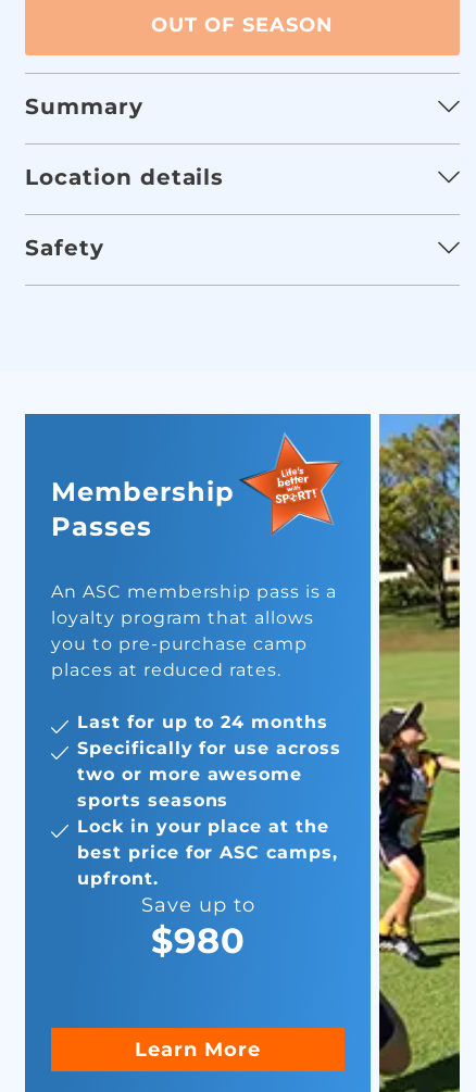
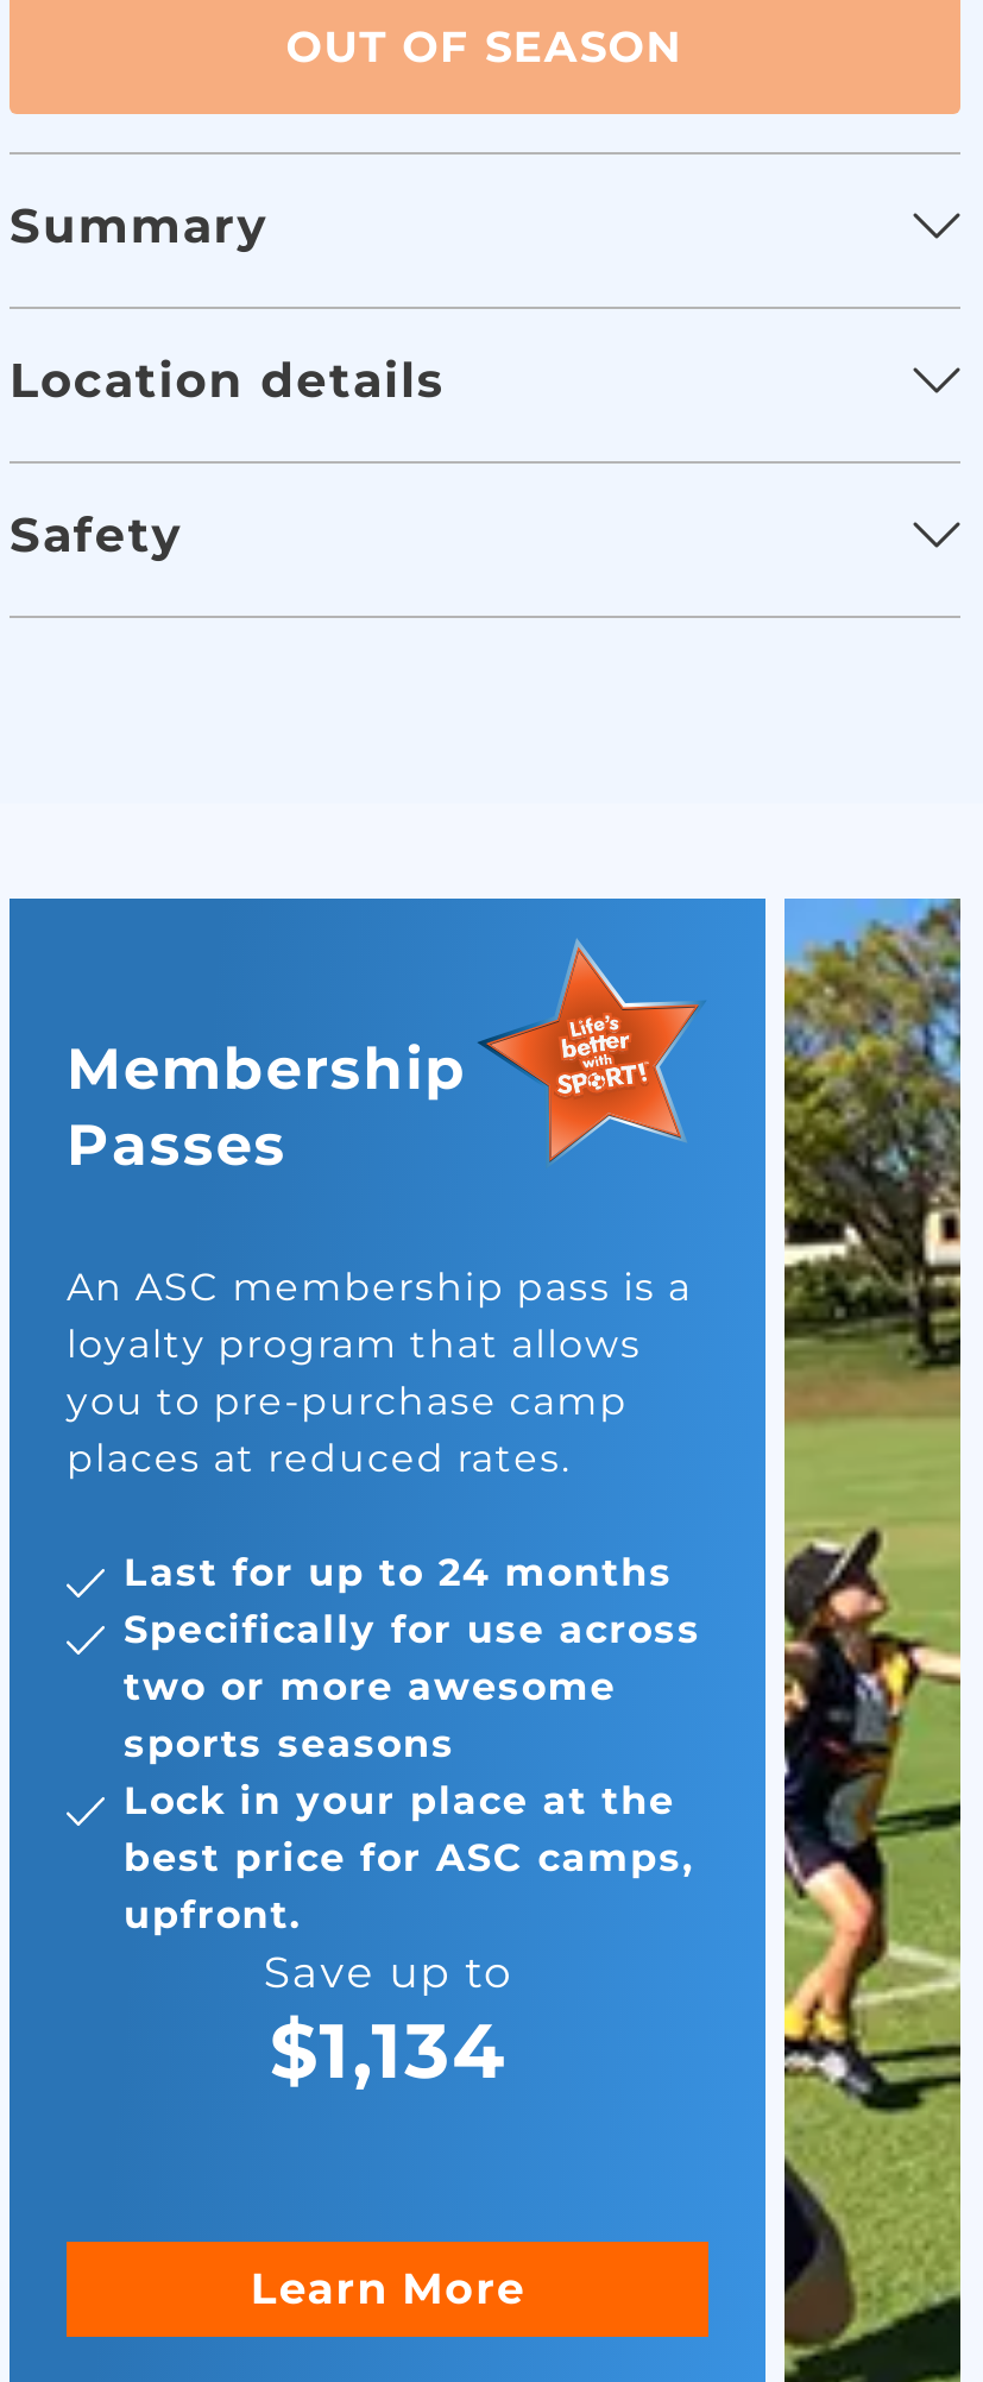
[151,919,245,962] $980 -> [269,2004,507,2096] $1,134

